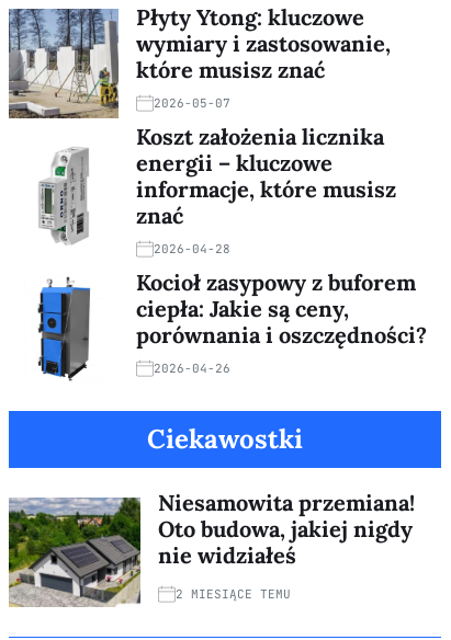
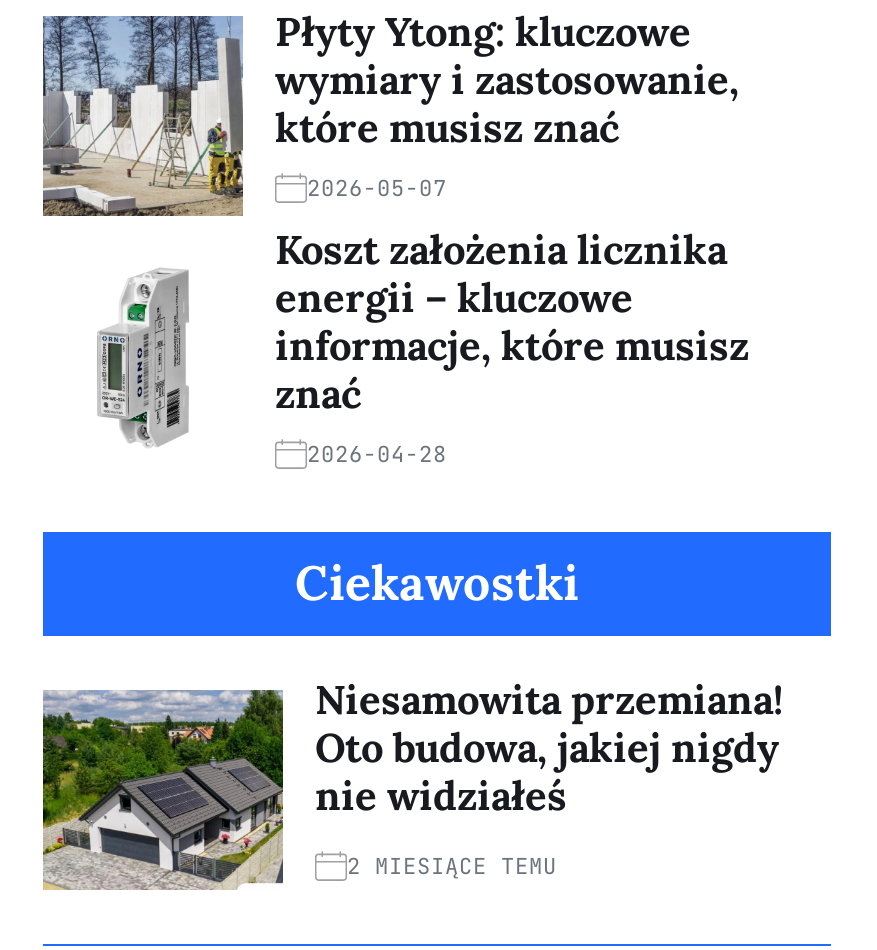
[136,268,427,376] Kocioł zasypowy z buforem | ciepła: Jakie są ceny, | porównania i oszczędności? | 2026-04-26 -> none
[37,278,91,381] [image] -> none

